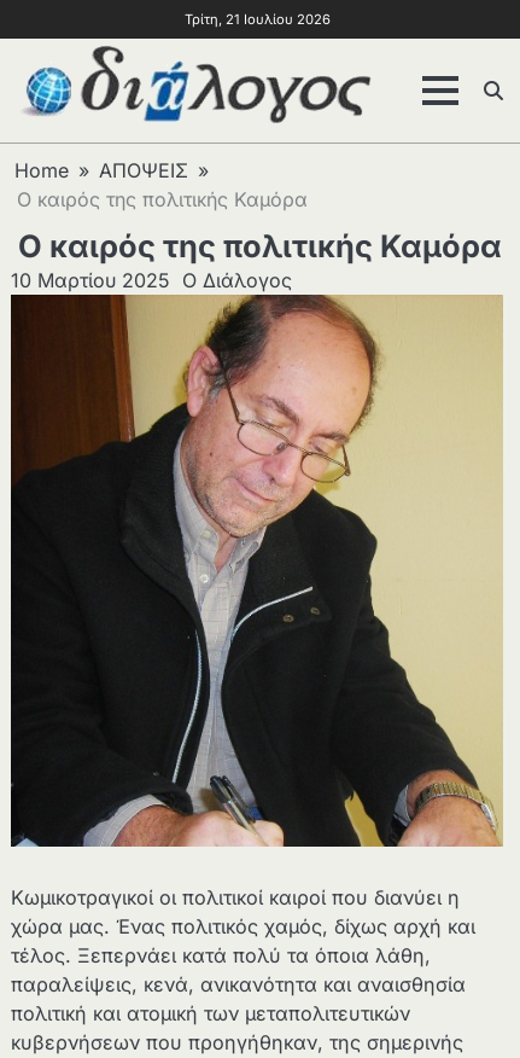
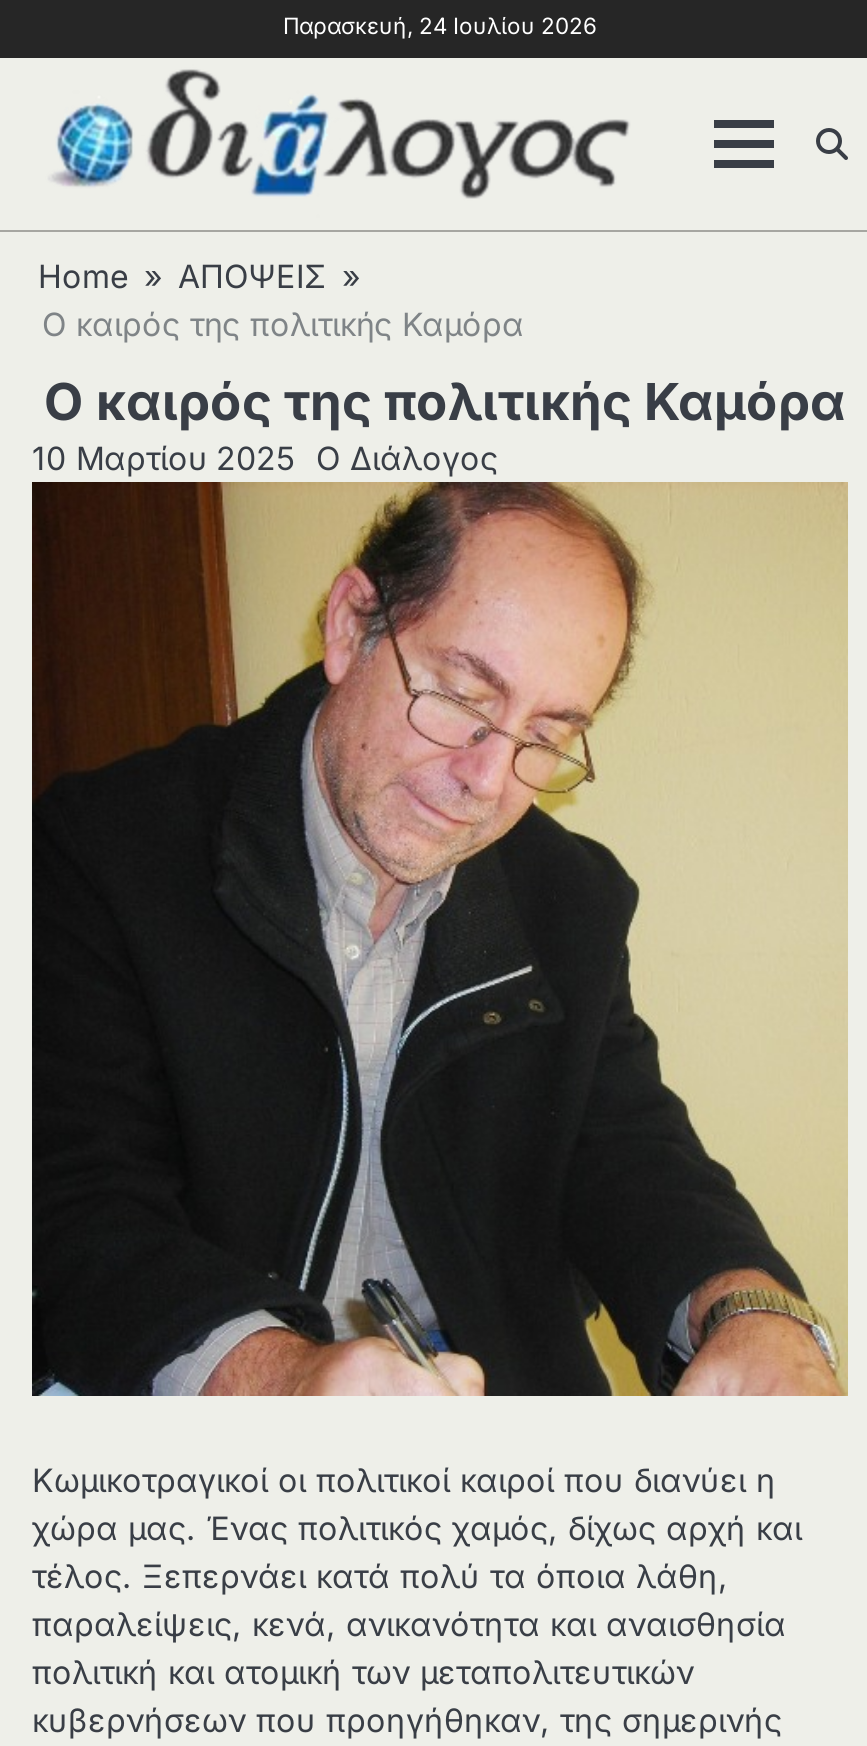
[184,10,330,27] Τρίτη, 21 Ιουλίου 2026 -> [283,11,597,39] Παρασκευή, 24 Ιουλίου 2026

